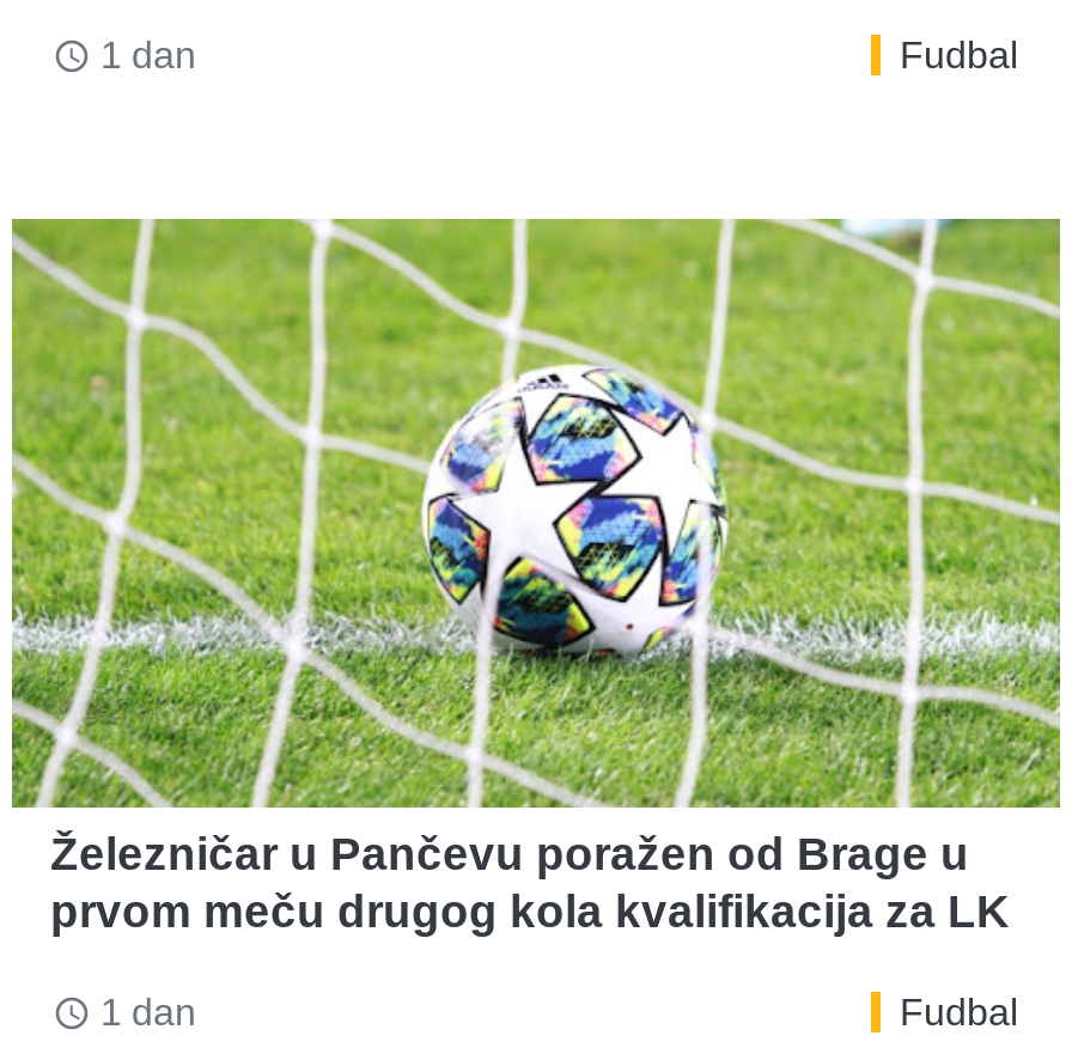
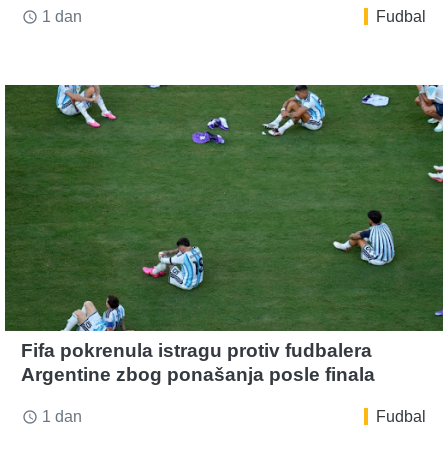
[10,215,1062,937] [image] | Železničar u Pančevu poražen od Brage u | prvom meču drugog kola kvalifikacija za LK -> [4,84,444,385] [image] | Fifa pokrenula istragu protiv fudbalera | Argentine zbog ponašanja posle finala

